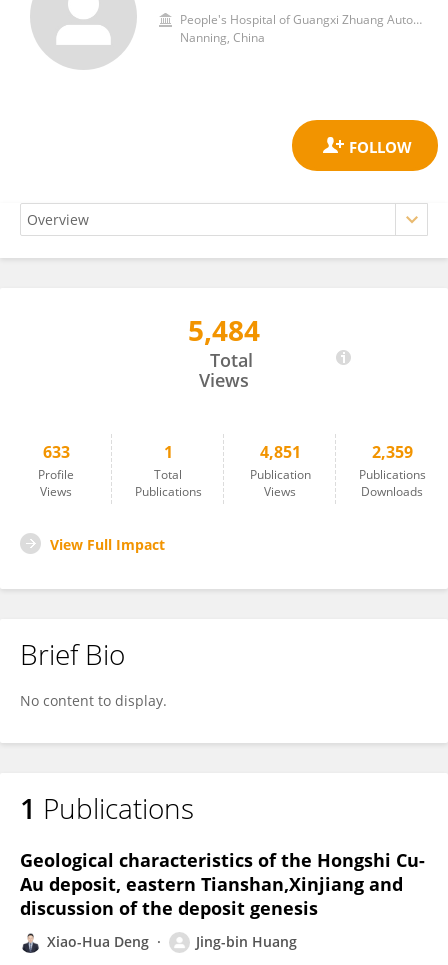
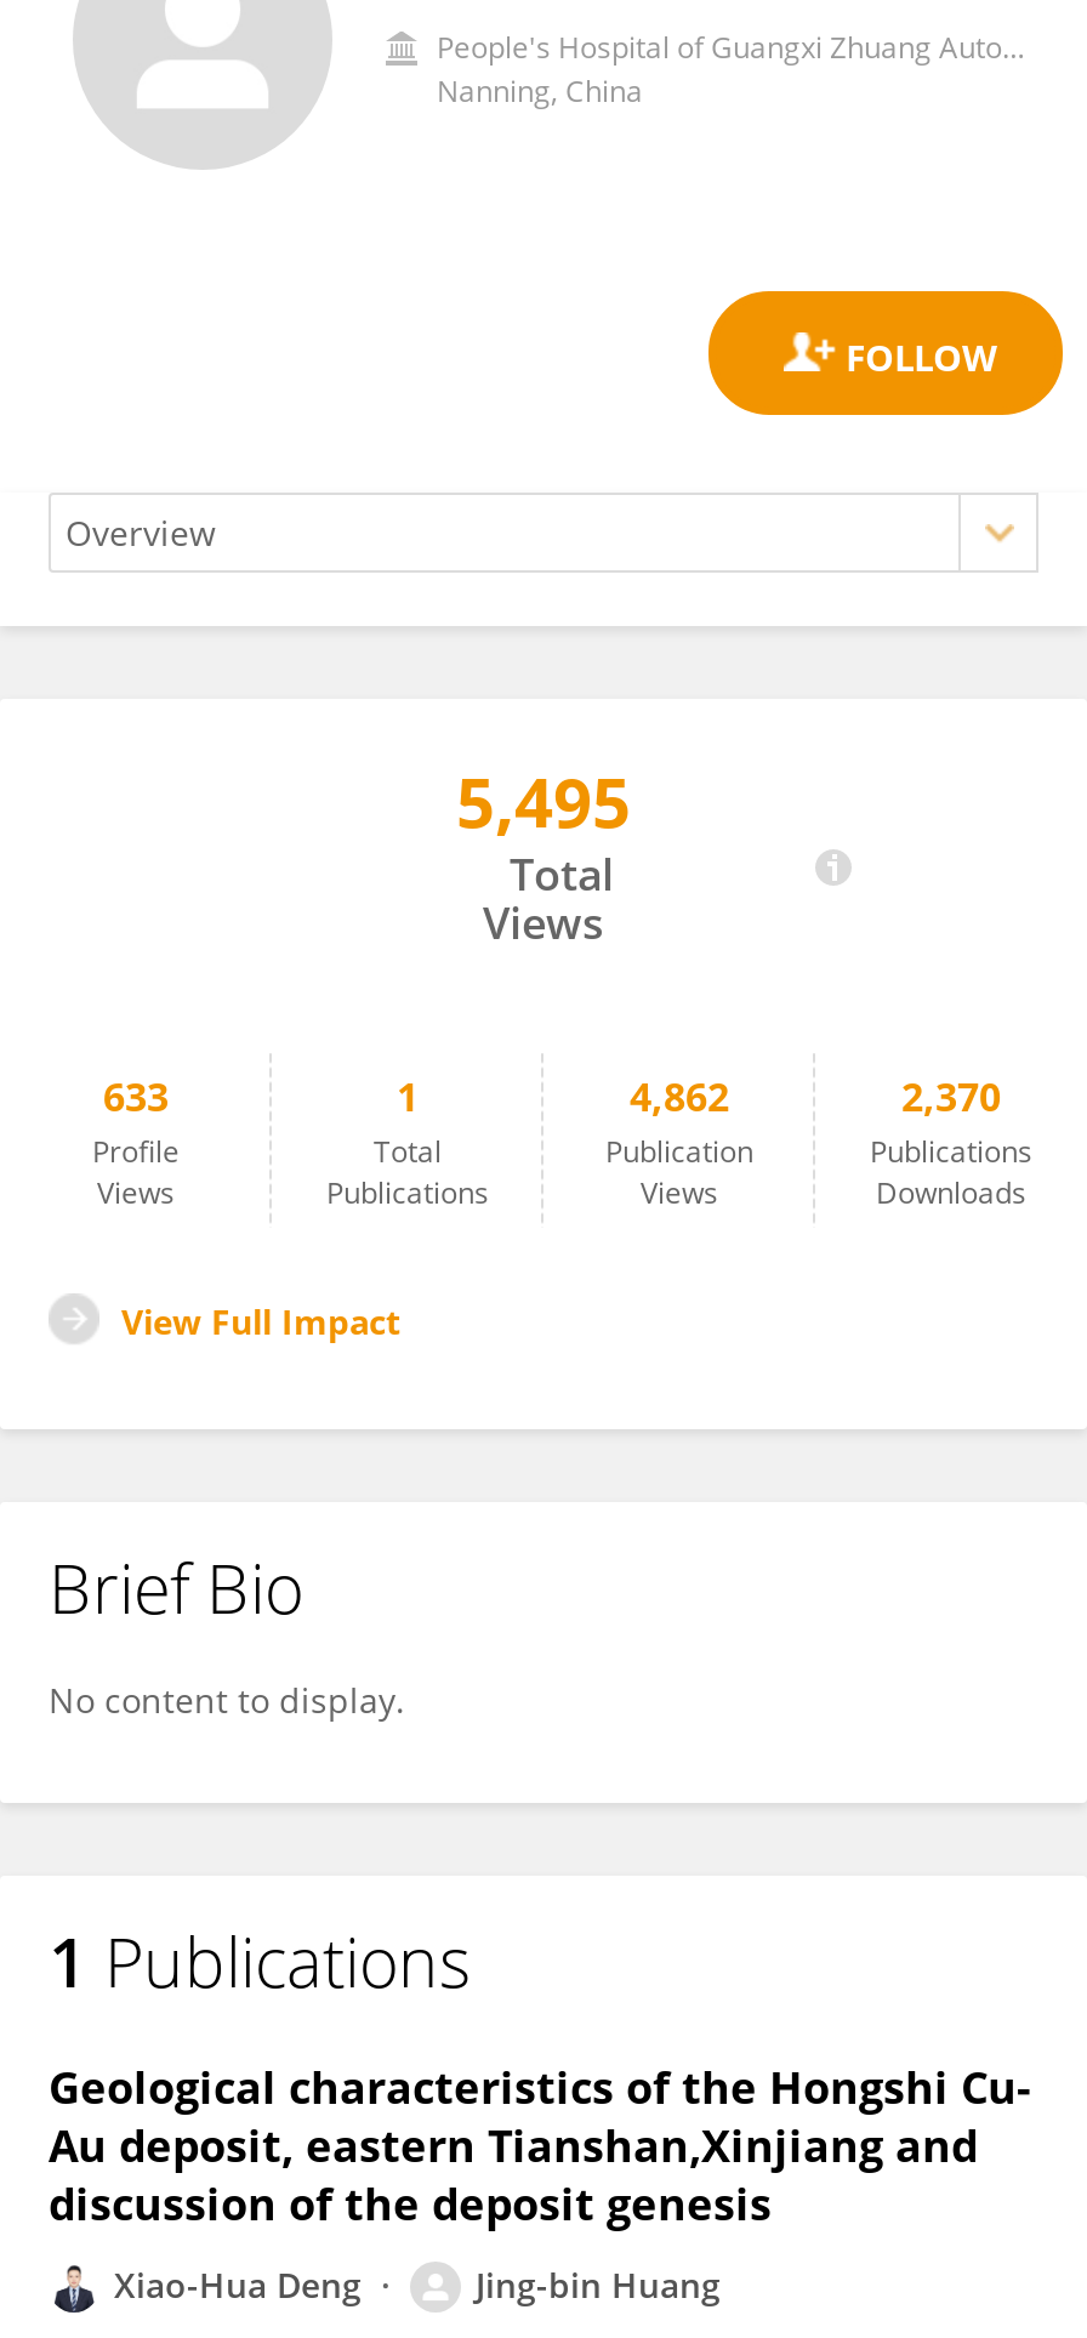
[188,311,260,349] 5,484 -> [456,755,631,847] 5,495
[259,441,300,463] 4,851 -> [630,1070,729,1124] 4,862
[371,441,412,463] 2,359 -> [901,1070,1001,1124] 2,370

